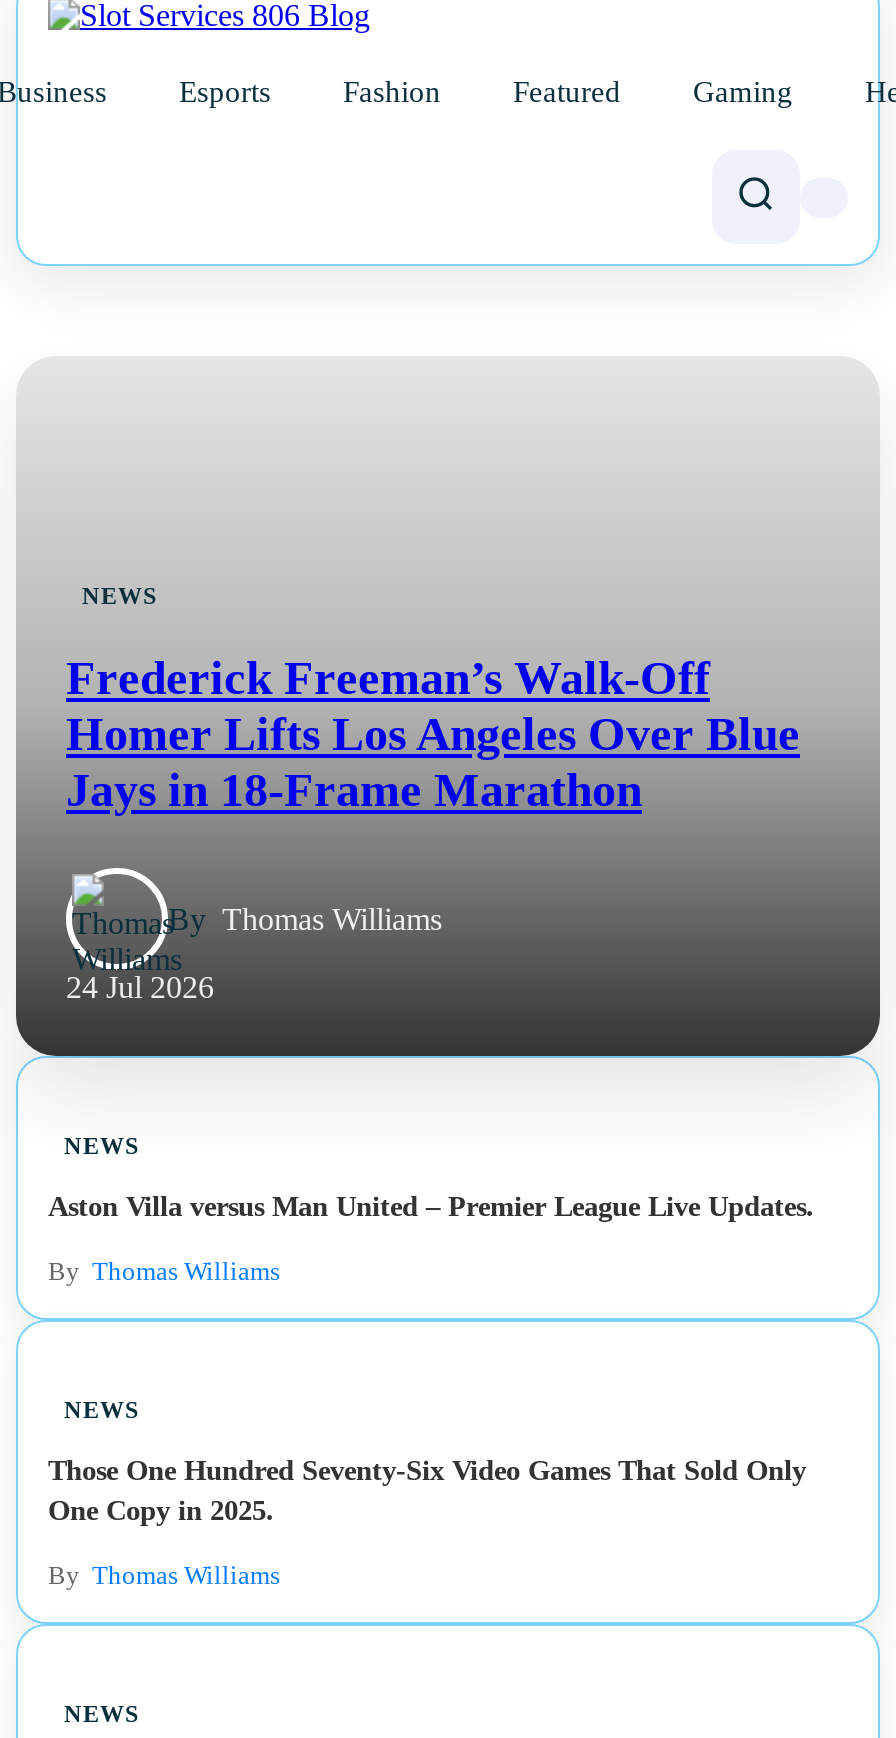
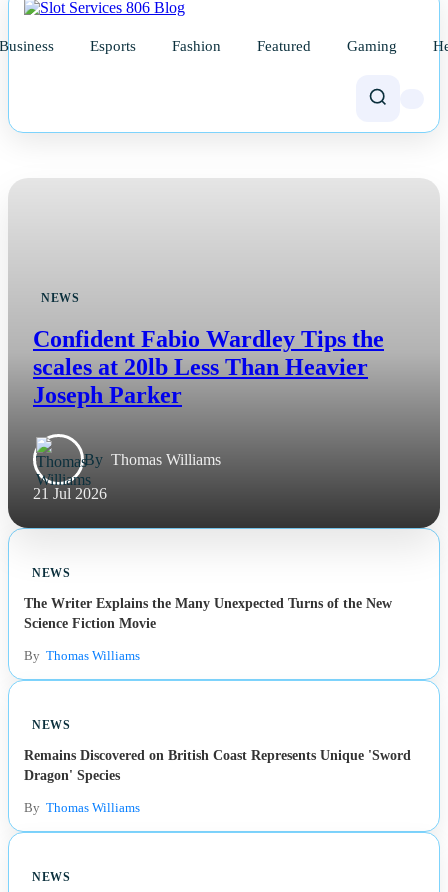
[66,652,800,816] Frederick Freeman’s Walk-Off | Homer Lifts Los Angeles Over Blue | Jays in 18-Frame Marathon -> [33,326,384,408] Confident Fabio Wardley Tips the | scales at 20lb Less Than Heavier | Joseph Parker
[66,970,214,1004] 24 Jul 2026 -> [33,485,107,502] 21 Jul 2026
[48,1190,814,1222] Aston Villa versus Man United – Premier League Live Updates. -> [24,595,392,631] The Writer Explains the Many Unexpected Turns of the New | Science Fiction Movie
[48,1454,806,1526] Those One Hundred Seventy-Six Video Games That Sold Only | One Copy in 2025. -> [24,747,411,783] Remains Discovered on British Coast Represents Unique 'Sword | Dragon' Species

